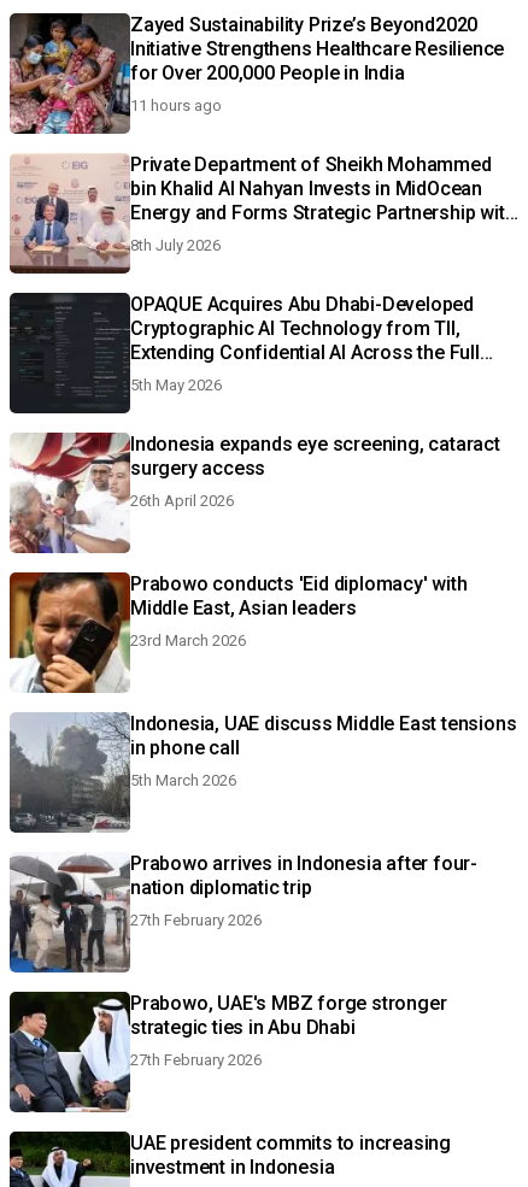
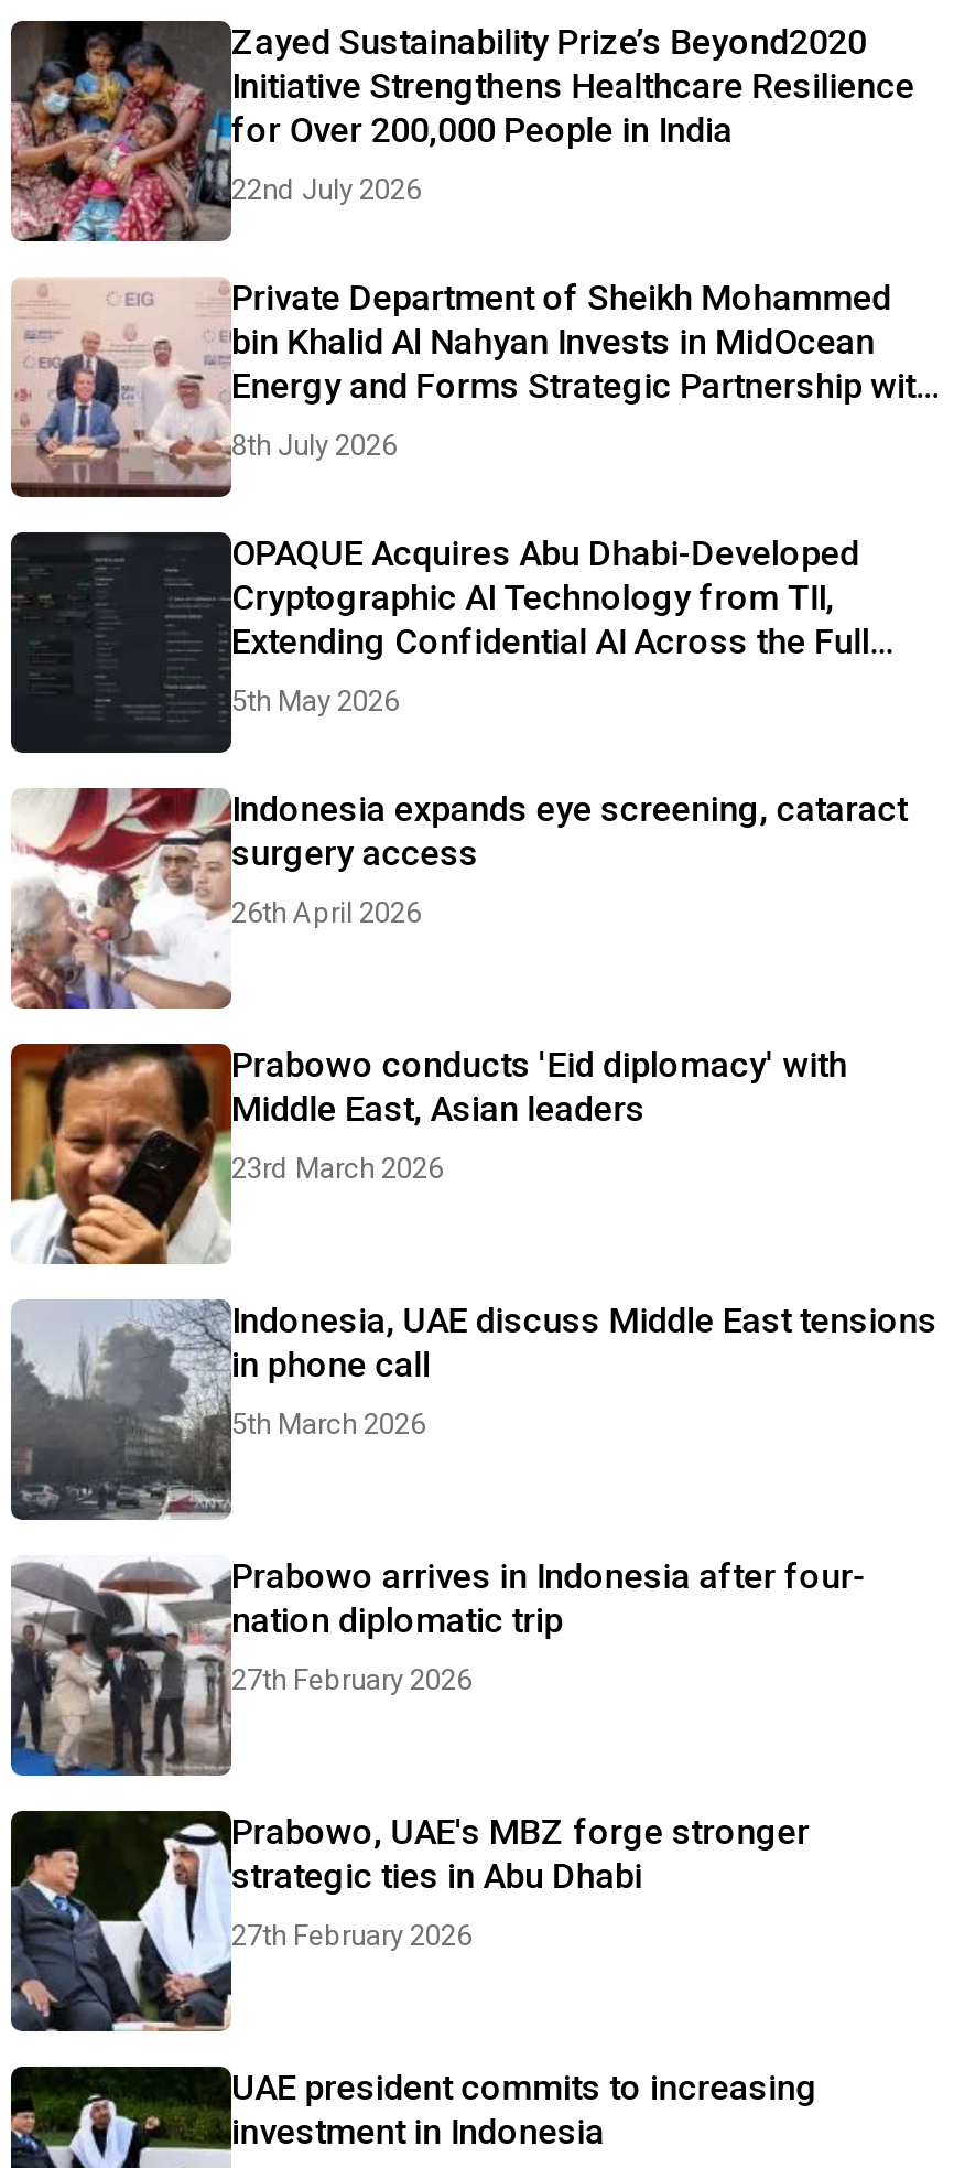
[130,96,222,114] 11 hours ago -> [231,173,421,206] 22nd July 2026

